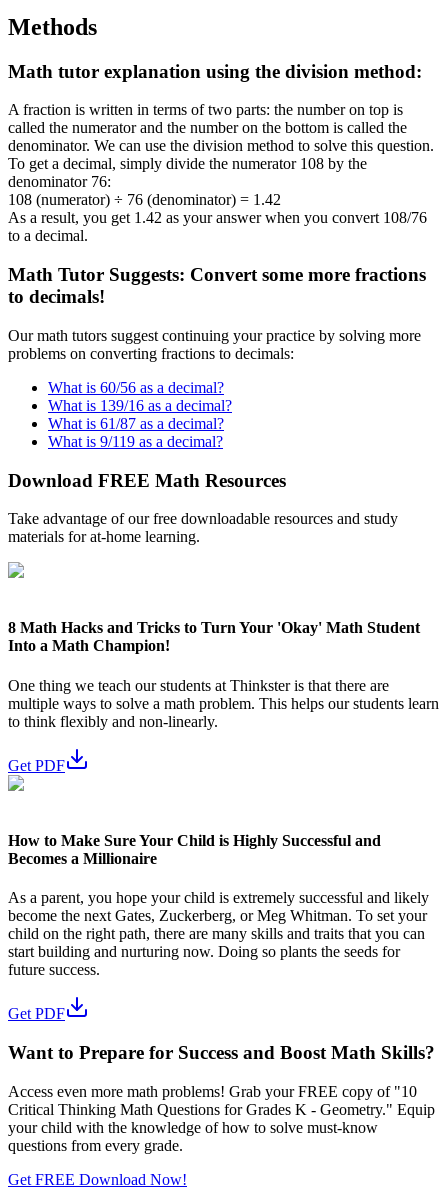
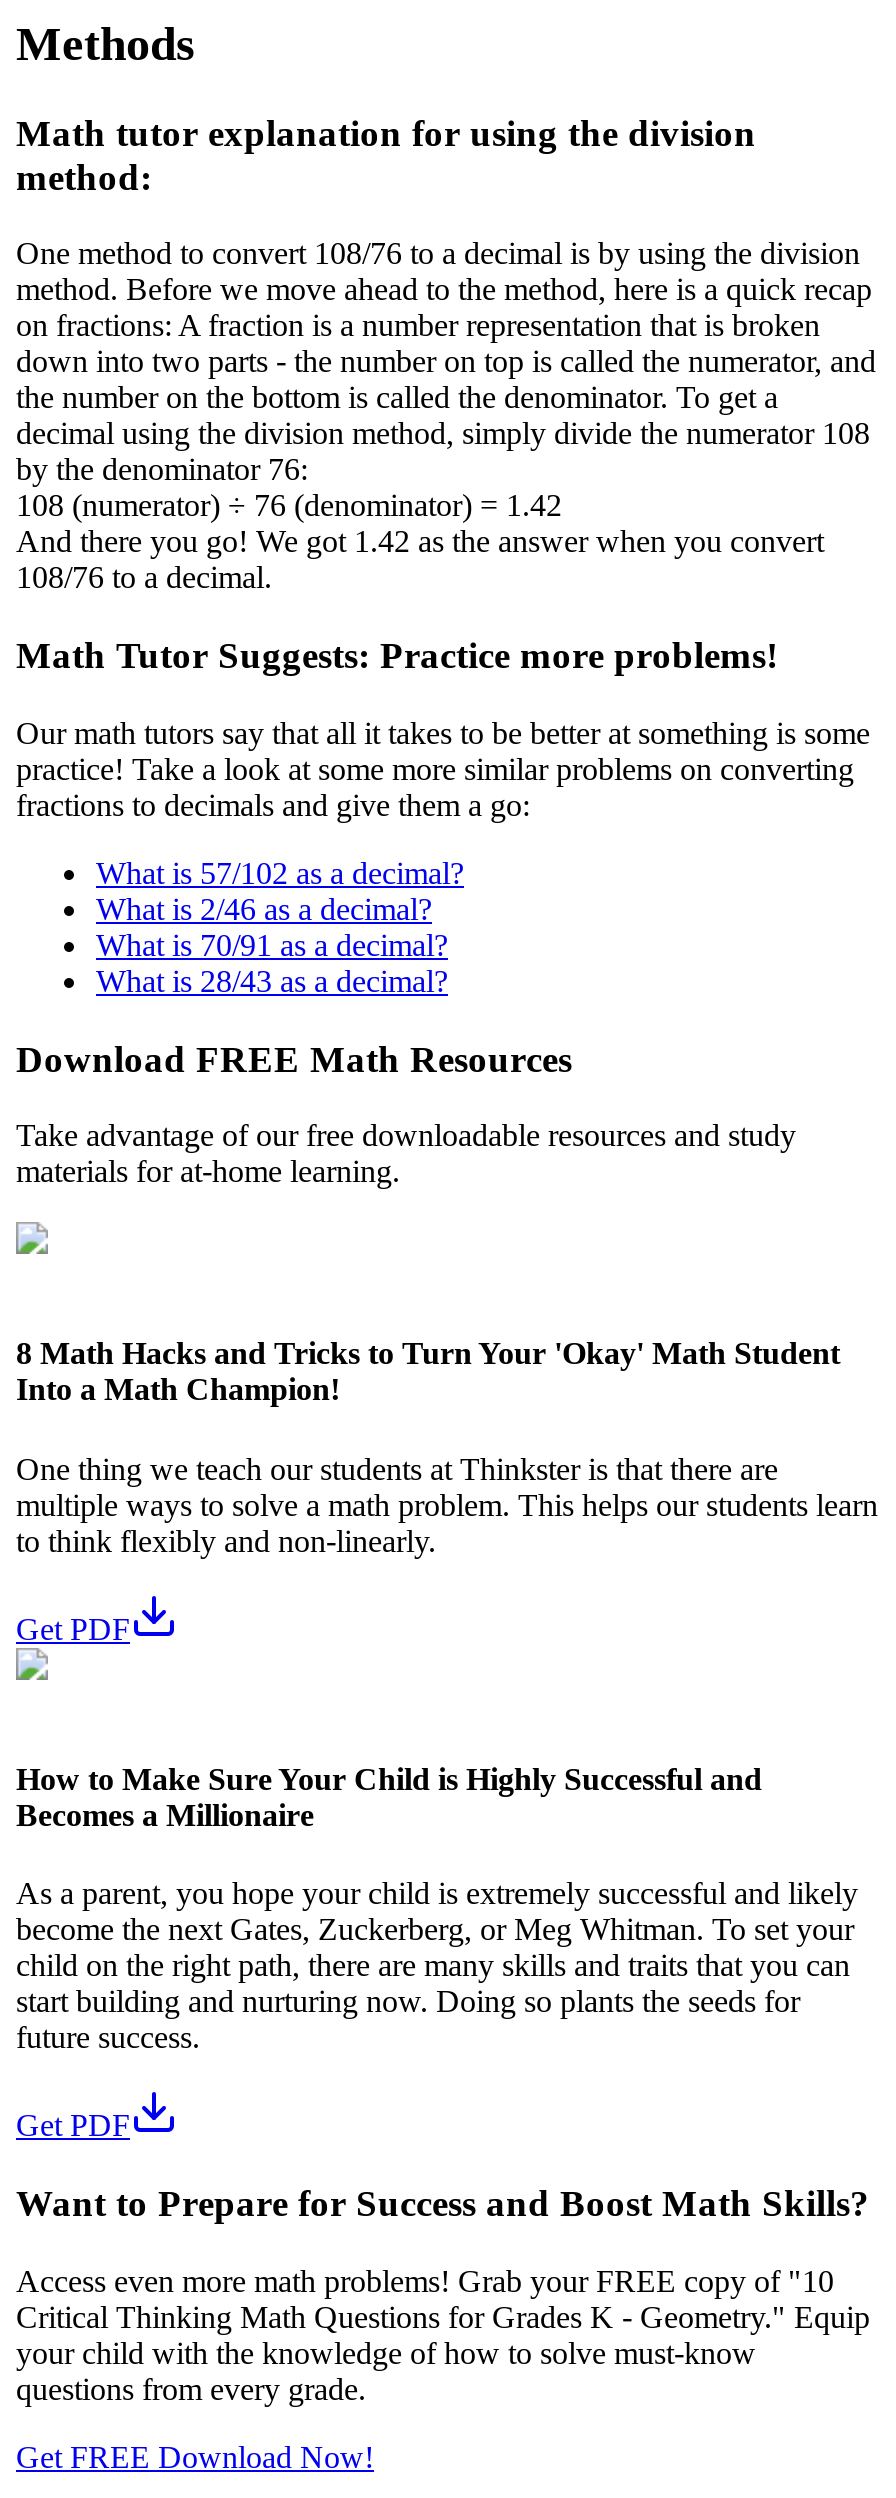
[8,61,422,82] Math tutor explanation using the division method: -> [16,111,756,197] Math tutor explanation for using the division | method:
[8,101,434,190] A fraction is written in terms of two parts: the number on top is | called the numerator and the number on the bottom is called the | denominator. We can use the division method to solve this question. | To get a decimal, simply divide the numerator 108 by the | denominator 76: -> [16,237,876,487] One method to convert 108/76 to a decimal is by using the division | method. Before we move ahead to the method, here is a quick recap | on fractions: A fraction is a number representation that is broken | down into two parts - the number on top is called the numerator, and | the number on the bottom is called the denominator. To get a | decimal using the division method, simply divide the numerator 108 | by the denominator 76:
[8,209,427,244] As a result, you get 1.42 as your answer when you convert 108/76 | to a decimal. -> [16,525,824,595] And there you go! We got 1.42 as the answer when you convert | 108/76 to a decimal.
[8,264,426,307] Math Tutor Suggests: Convert some more fractions | to decimals! -> [16,634,778,676] Math Tutor Suggests: Practice more problems!
[8,327,421,362] Our math tutors suggest continuing your practice by solving more | problems on converting fractions to decimals: -> [16,716,870,822] Our math tutors say that all it takes to be better at something is some | practice! Take a look at some more similar problems on converting | fractions to decimals and give them a go:
[48,379,232,450] What is 60/56 as a decimal? | What is 139/16 as a decimal? | What is 61/87 as a decimal? | What is 9/119 as a decimal? -> [96,856,464,998] What is 57/102 as a decimal? | What is 2/46 as a decimal? | What is 70/91 as a decimal? | What is 28/43 as a decimal?

